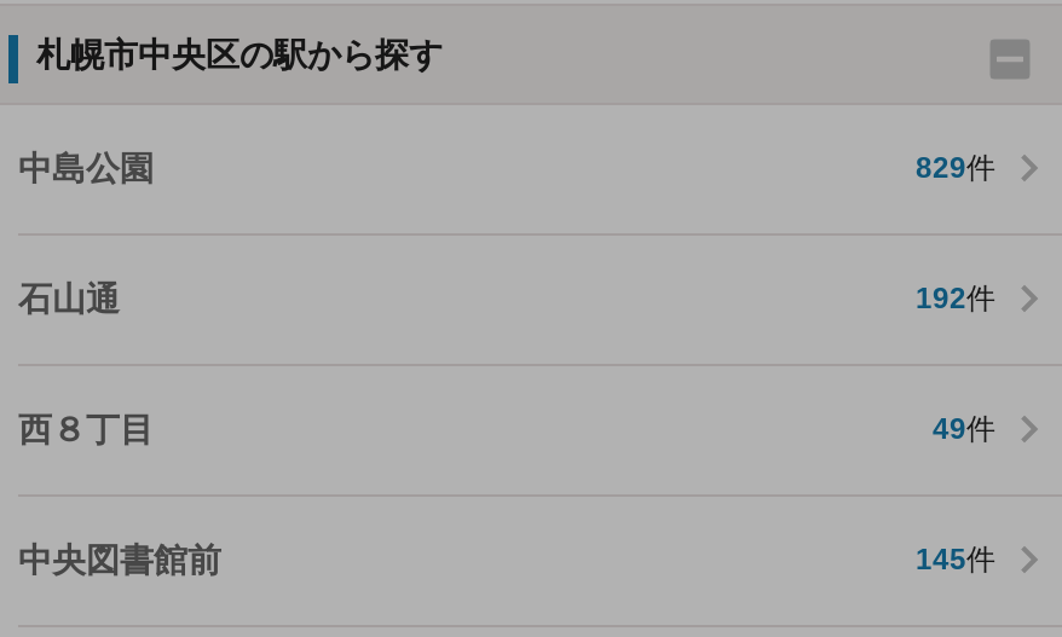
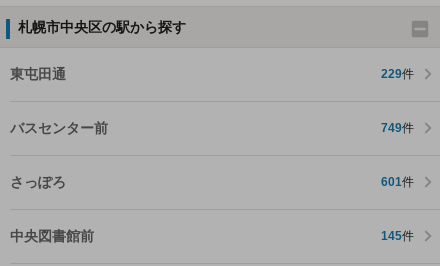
[18,148,995,187] 中島公園 | 829件 -> [10,66,414,82] 東屯田通 | 229件
[18,278,995,317] 石山通 | 192件 -> [10,120,414,136] バスセンター前 | 749件
[18,409,995,448] 西８丁目 | 49件 -> [10,174,414,190] さっぽろ | 601件

